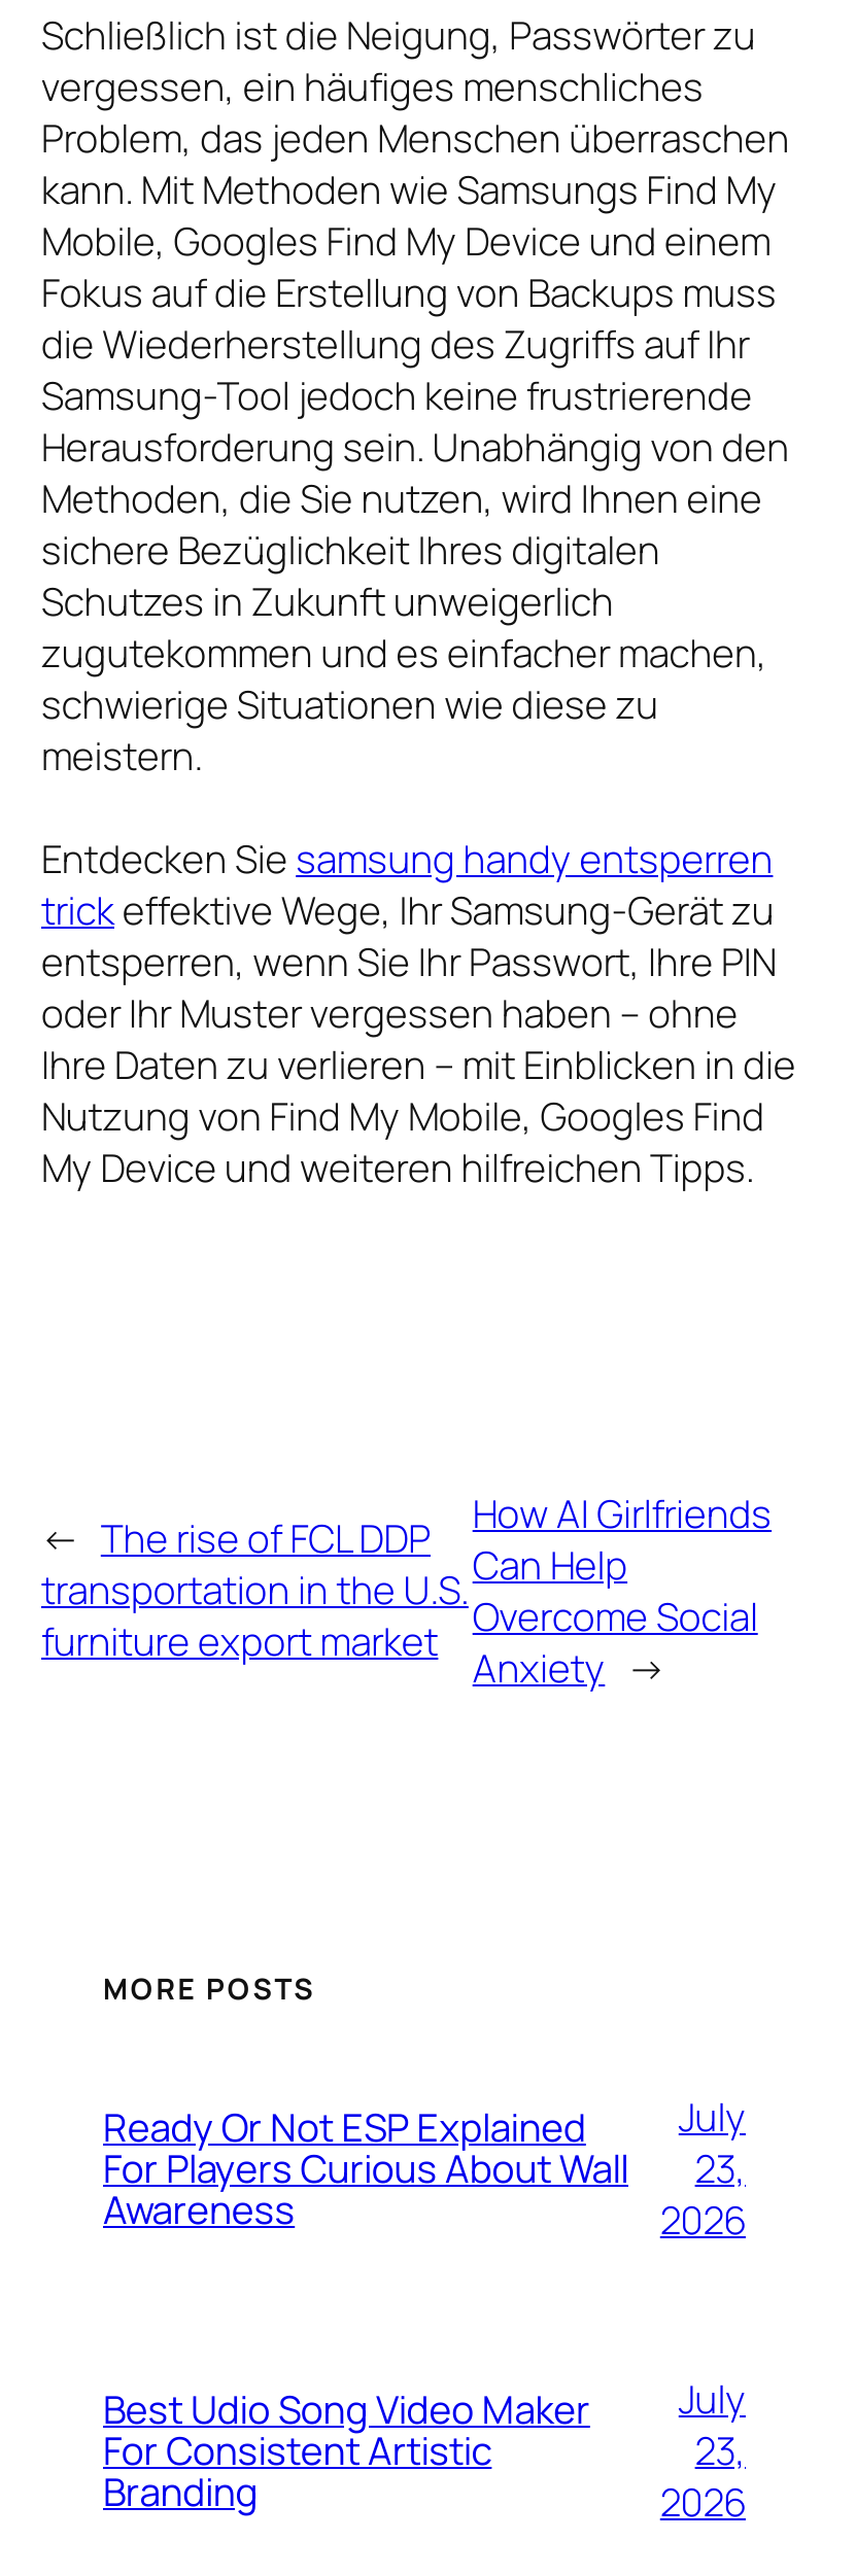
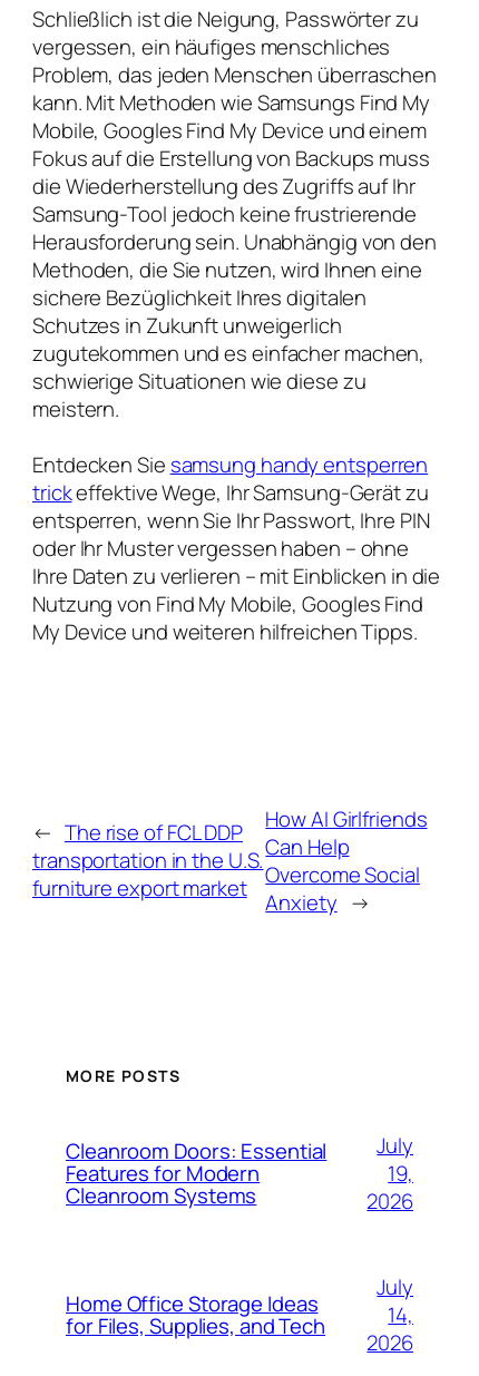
[103,2101,628,2237] Ready Or Not ESP Explained | For Players Curious About Wall | Awareness -> [66,1137,327,1210] Cleanroom Doors: Essential | Features for Modern | Cleanroom Systems
[695,2141,746,2195] 23, -> [388,1159,413,1187] 19,
[103,2383,590,2519] Best Udio Song Video Maker | For Consistent Artistic | Branding -> [66,1289,325,1341] Home Office Storage Ideas | for Files, Supplies, and Tech
[695,2423,746,2477] 23, -> [388,1300,413,1329] 14,

